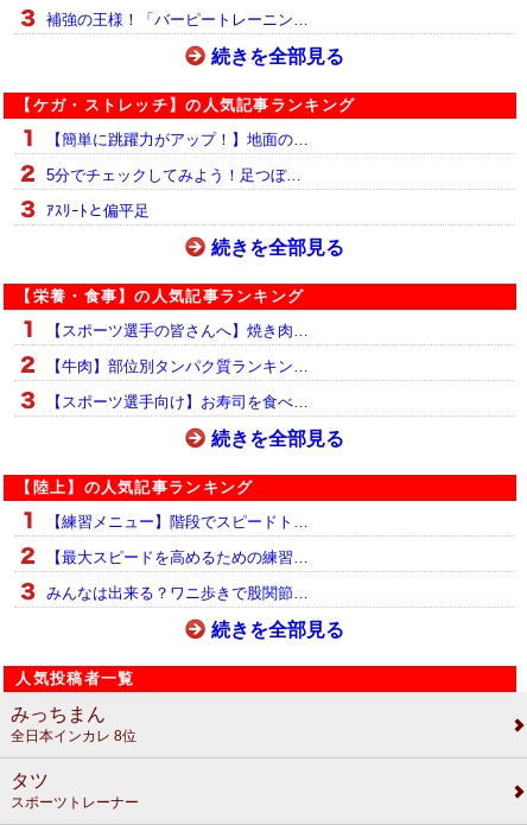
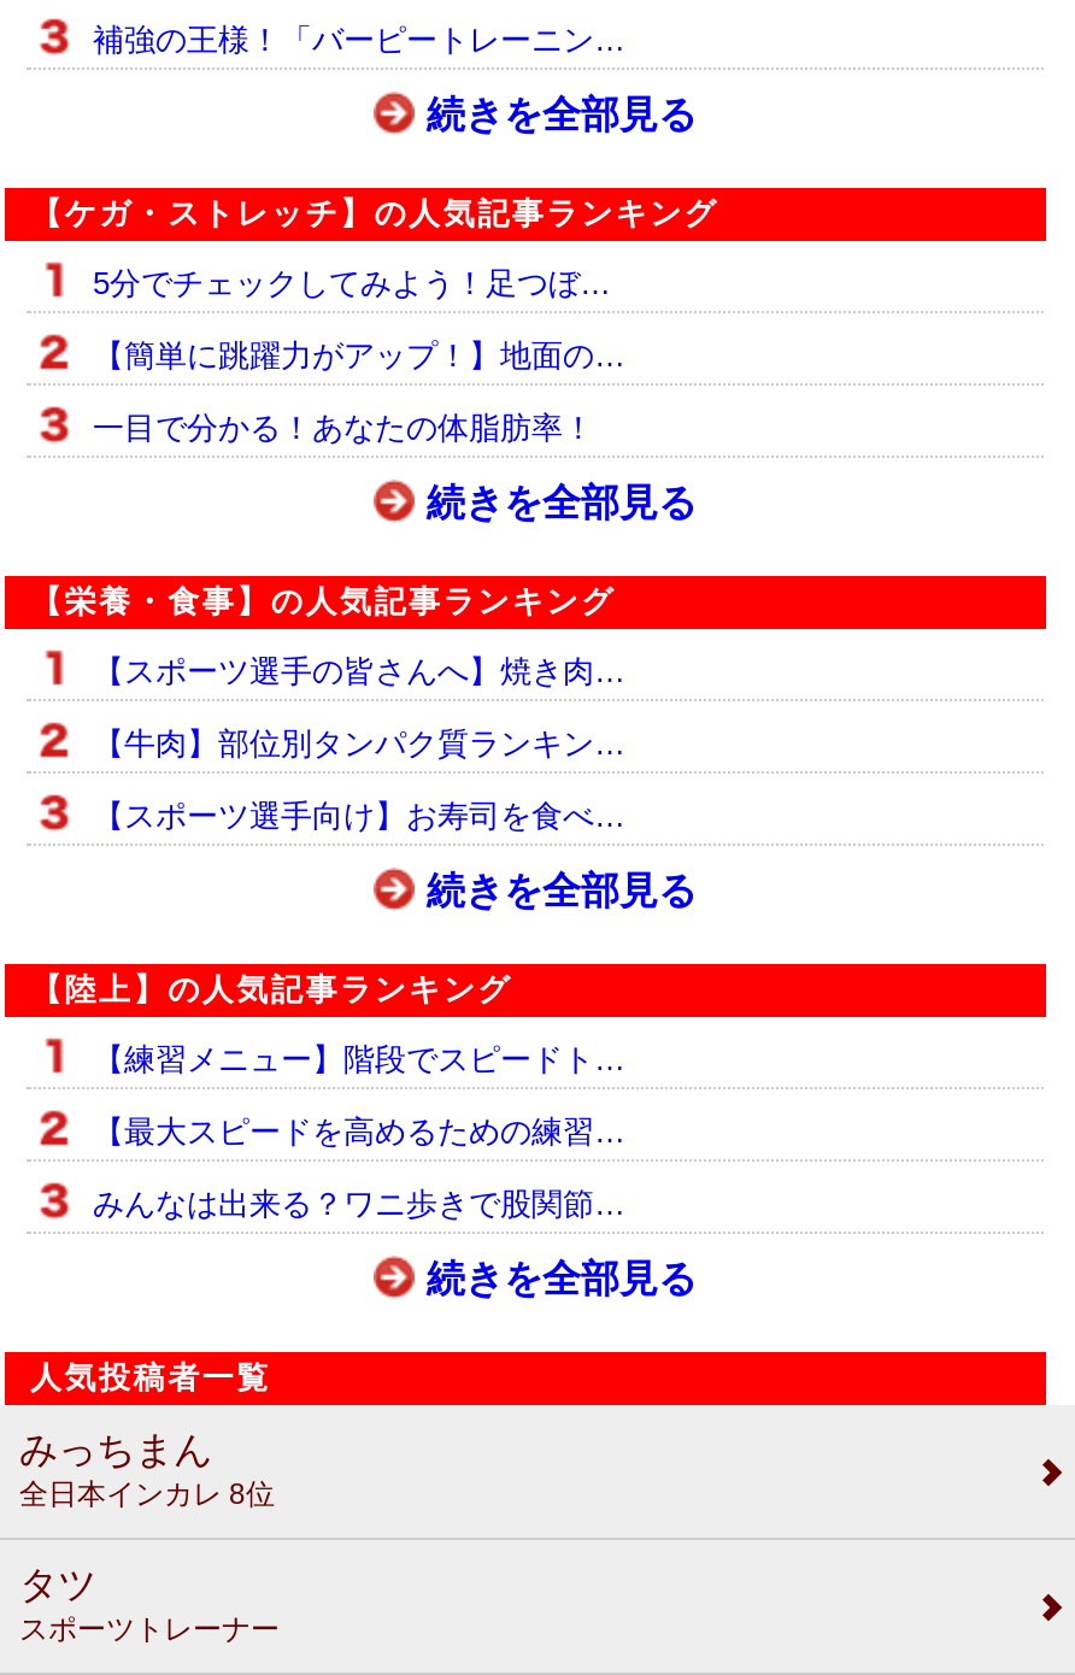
moved [47,131,309,148] -> [93,338,625,374]: 【簡単に跳躍力がアップ！】地面の…
moved [47,166,302,184] -> [93,265,611,301]: 5分でチェックしてみよう！足つぼ…
[47,202,150,220] ｱｽﾘｰﾄと偏平足 -> [93,410,594,446] 一目で分かる！あなたの体脂肪率！

